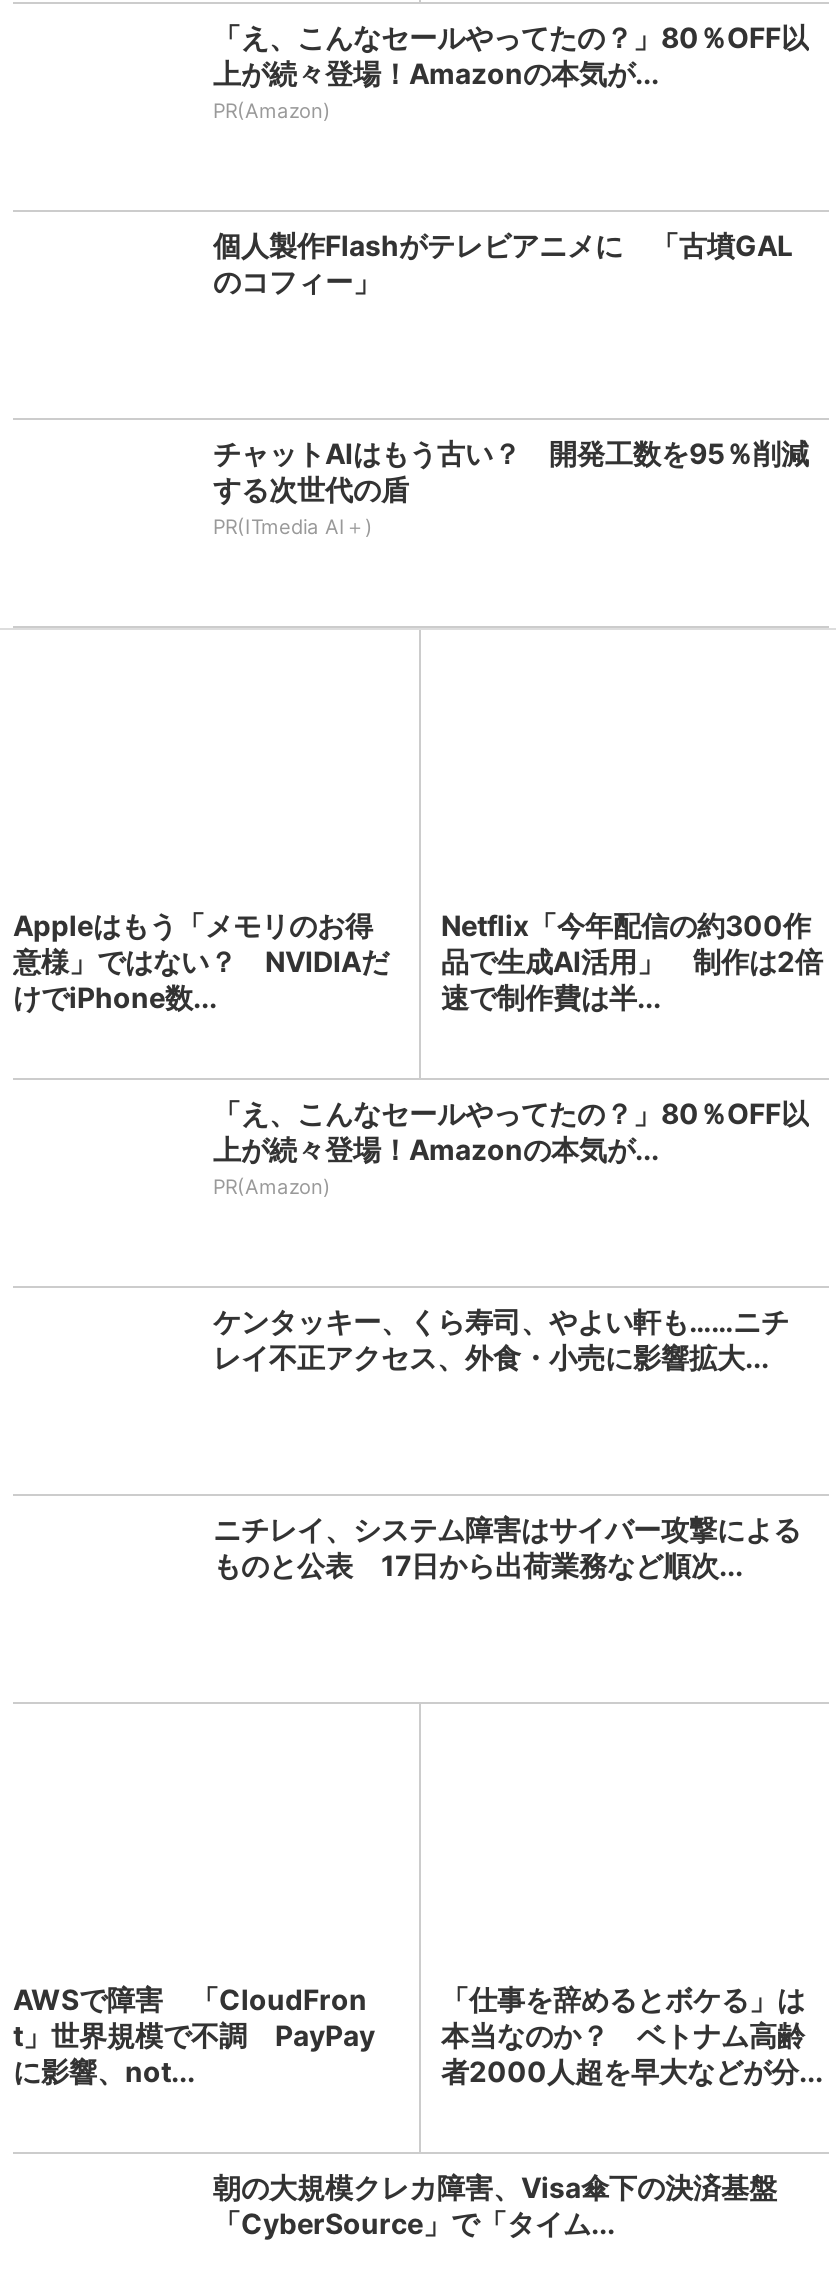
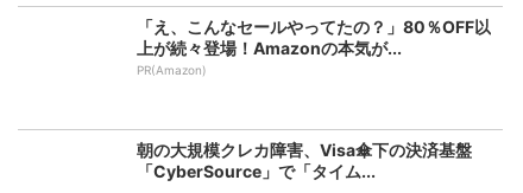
[213,228,793,298] 個人製作Flashがテレビアニメに 「古墳GAL | のコフィー」 -> none
[213,436,809,538] チャットAIはもう古い？ 開発工数を95％削減 | する次世代の盾 | PR(ITmedia AI＋) -> none
[13,908,389,1014] Appleはもう「メモリのお得 | 意様」ではない？ NVIDIAだ | けでiPhone数... -> none
[213,908,823,1198] Netflix「今年配信の約300作 | 品で生成AI活用」 制作は2倍 | 速で制作費は半... | 「え、こんなセールやってたの？」80％OFF以 | 上が続々登場！Amazonの本気が... | PR(Amazon) -> none
[213,1304,789,1374] ケンタッキー、くら寿司、やよい軒も……ニチ | レイ不正アクセス、外食・小売に影響拡大... -> none
[213,1512,801,1582] ニチレイ、システム障害はサイバー攻撃による | ものと公表 17日から出荷業務など順次... -> none
[13,1982,375,2088] AWSで障害 「CloudFron | t」世界規模で不調 PayPay | に影響、not... -> none
[441,1982,823,2088] 「仕事を辞めるとボケる」は | 本当なのか？ ベトナム高齢 | 者2000人超を早大などが分... -> none

